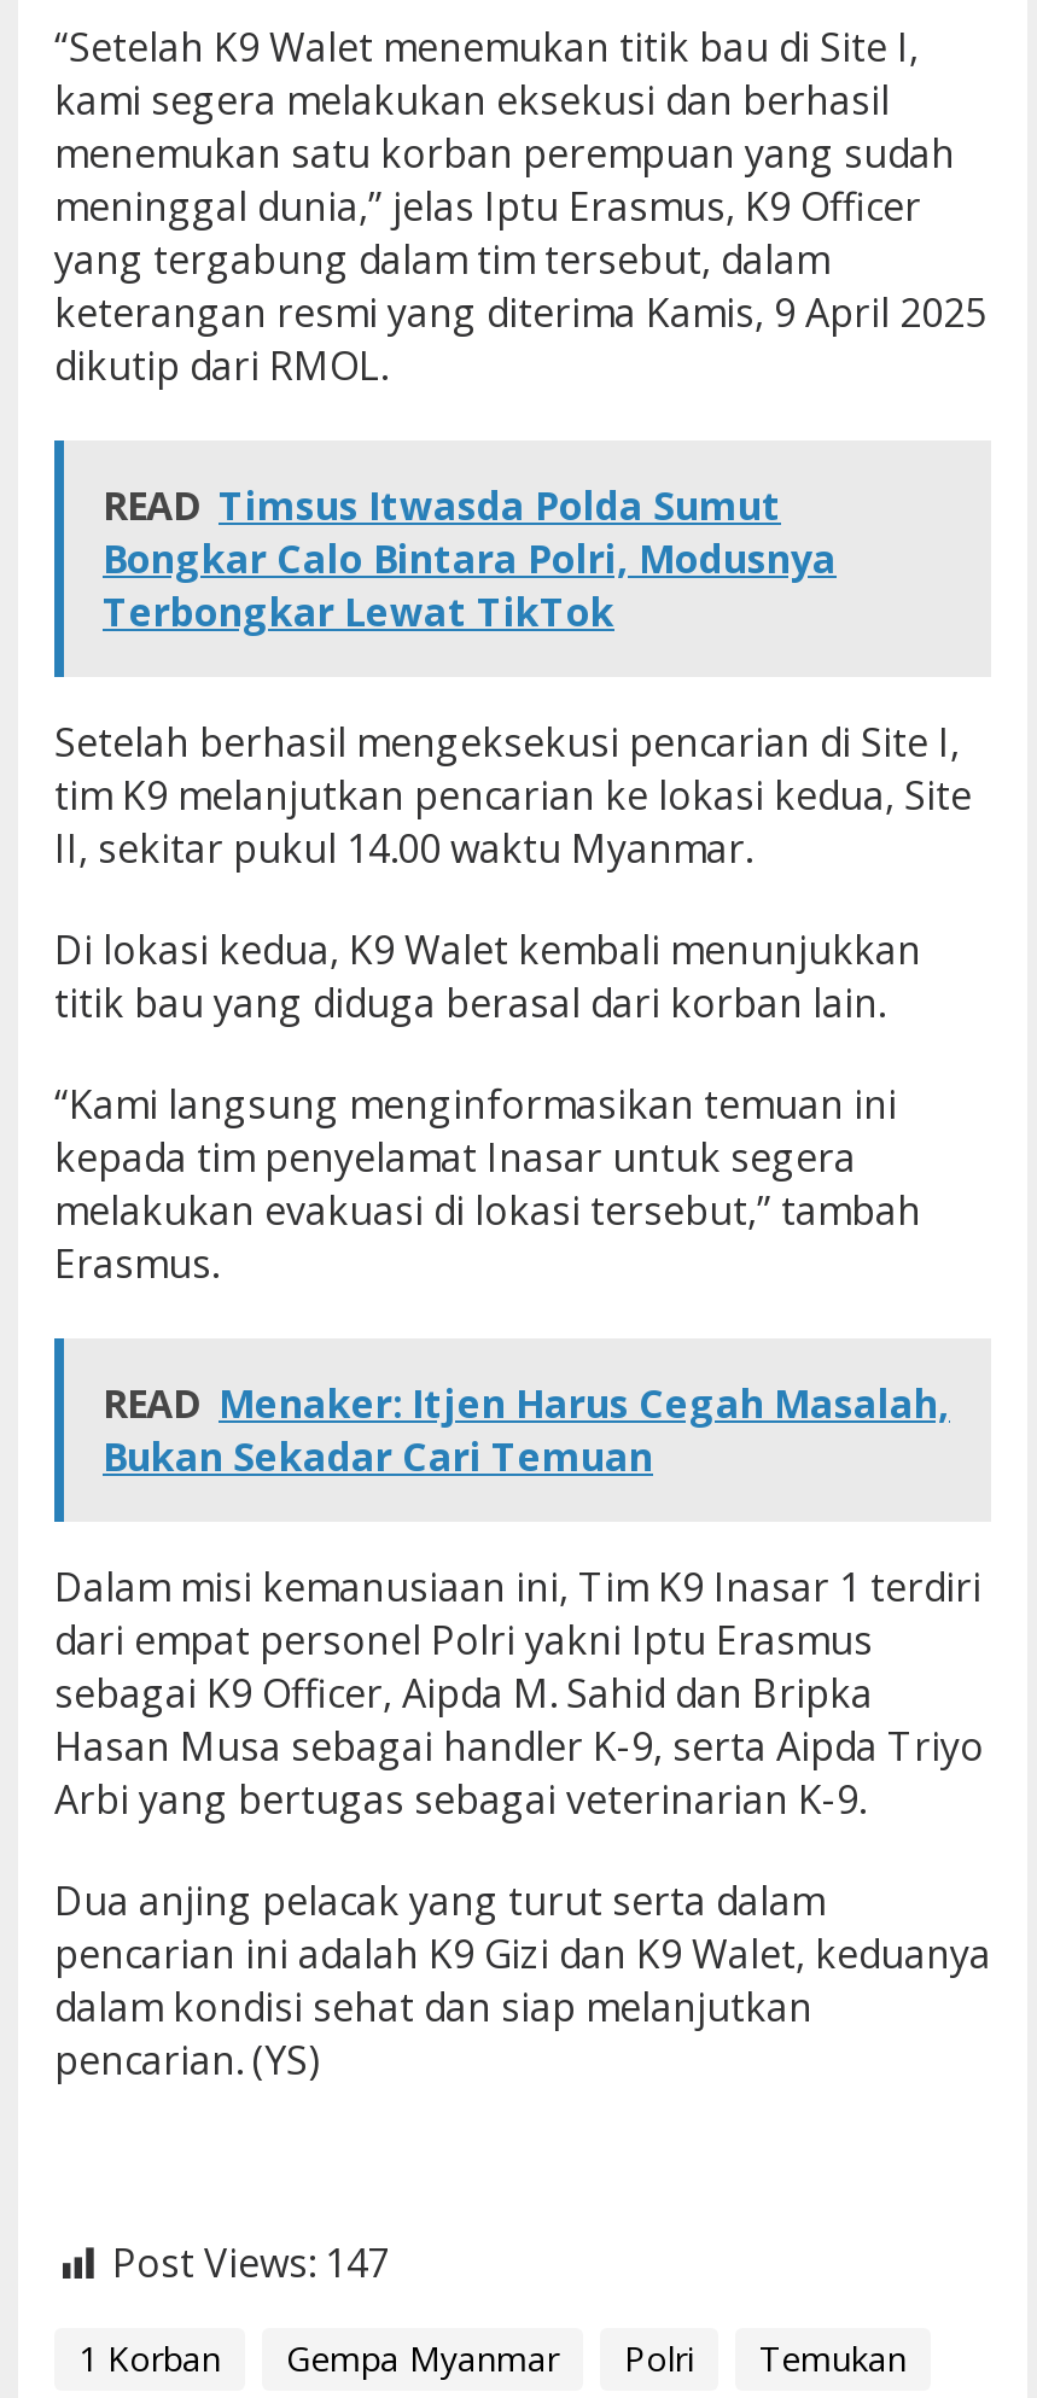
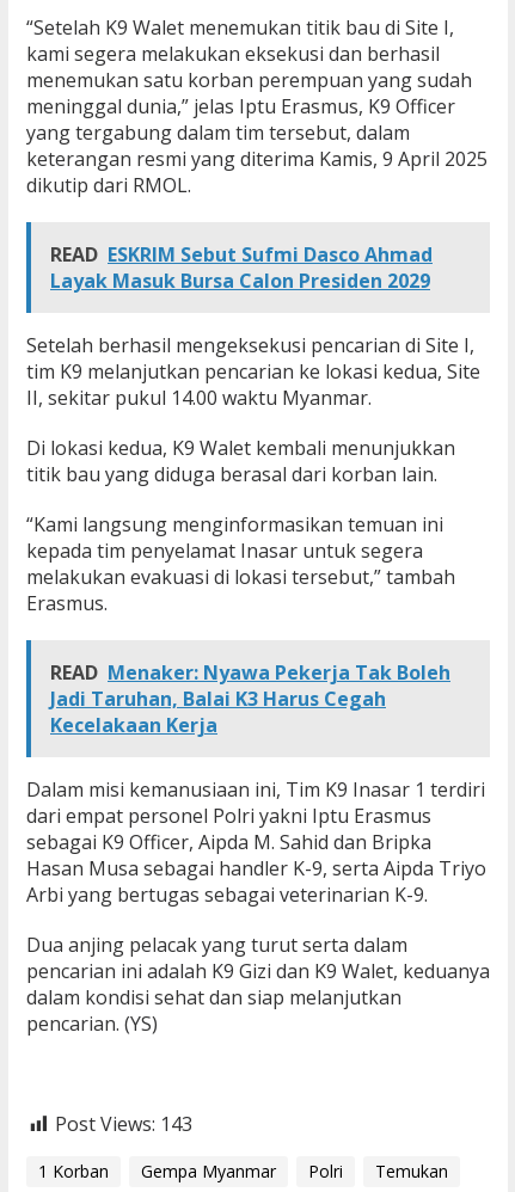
[103,480,837,639] READ Timsus Itwasda Polda Sumut | Bongkar Calo Bintara Polri, Modusnya | Terbongkar Lewat TikTok -> [50,242,433,294] READ ESKRIM Sebut Sufmi Dasco Ahmad | Layak Masuk Bursa Calon Presiden 2029
moved [54,716,972,1291] -> [26,332,480,617]: Setelah berhasil mengeksekusi pencarian di Site I, | tim K9 melanjutkan pencarian ke lokasi kedua, Site | II, sekitar pukul 14.00 waktu Myanmar. | ... | melakukan evakuasi di lokasi tersebut,” tambah | Erasmus.
[103,1377,950,1484] READ Menaker: Itjen Harus Cegah Masalah, | Bukan Sekadar Cari Temuan -> [50,660,450,738] READ Menaker: Nyawa Pekerja Tak Boleh | Jadi Taruhan, Balai K3 Harus Cegah | Kecelakaan Kerja
[112,2237,390,2290] Post Views: 147 -> [55,1111,192,1137] Post Views: 143

